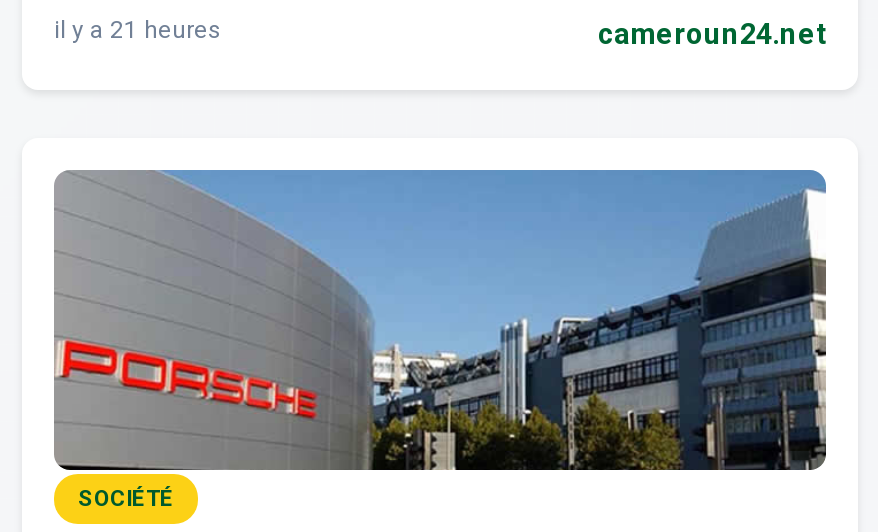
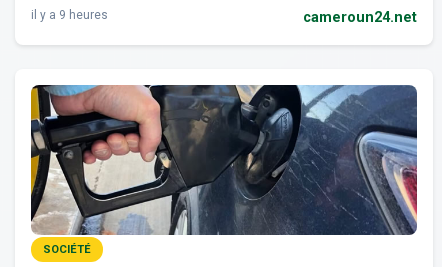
[54,16,222,44] il y a 21 heures -> [31,8,108,22] il y a 9 heures
[54,168,828,472] [image] -> [30,84,418,236] [image]

